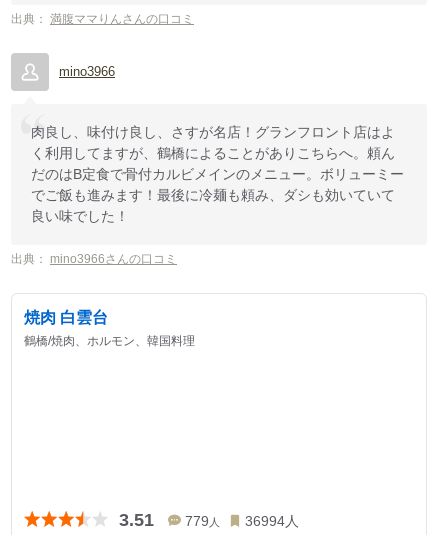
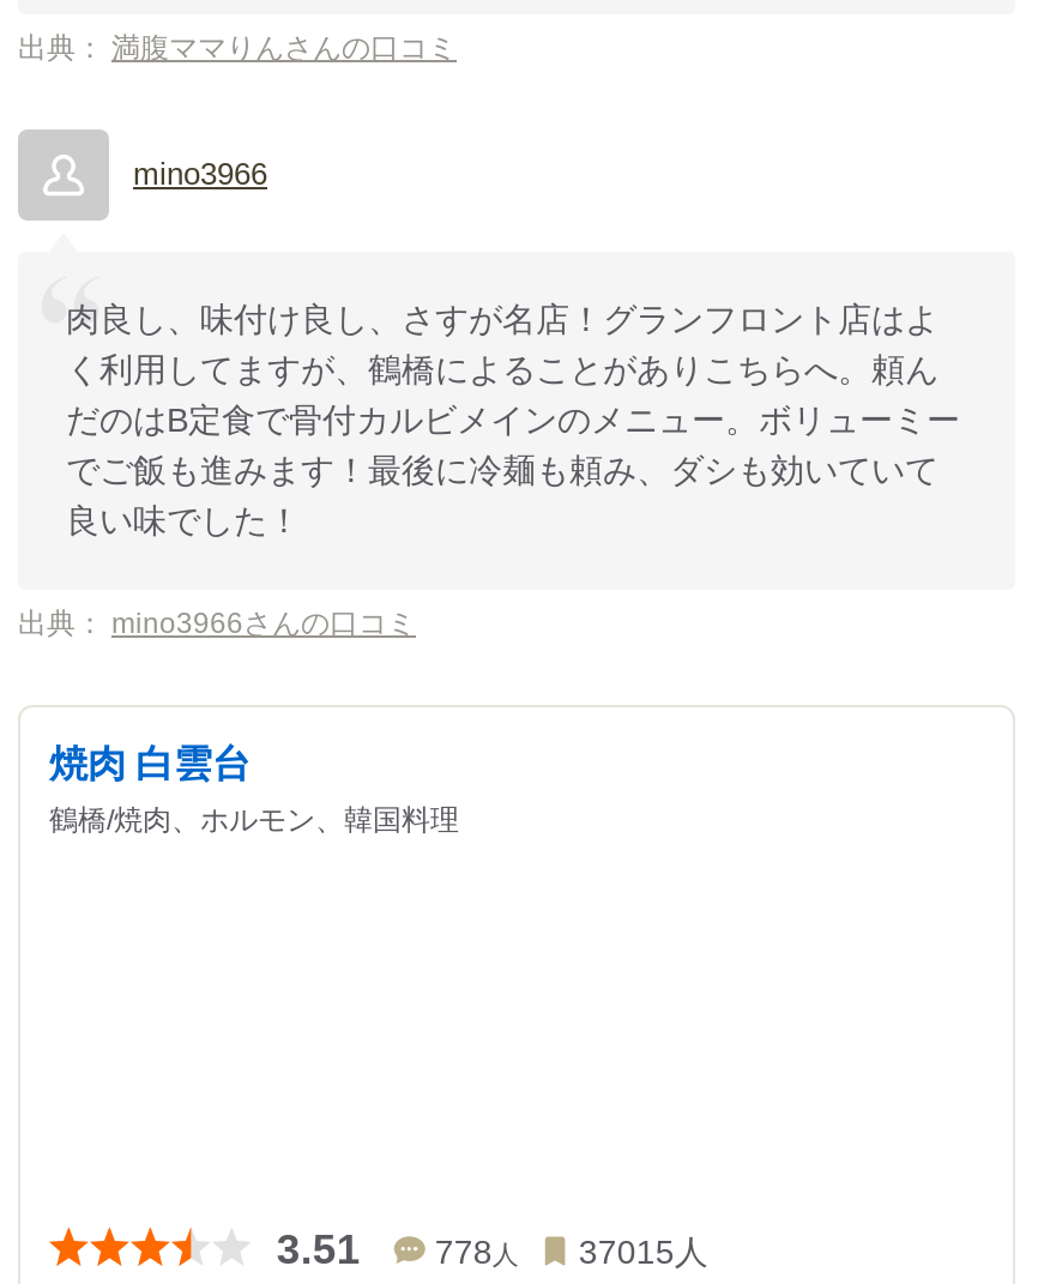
[185,513,220,529] 779人 -> [435,1232,519,1270] 778人
[245,513,299,529] 36994人 -> [578,1232,708,1270] 37015人

